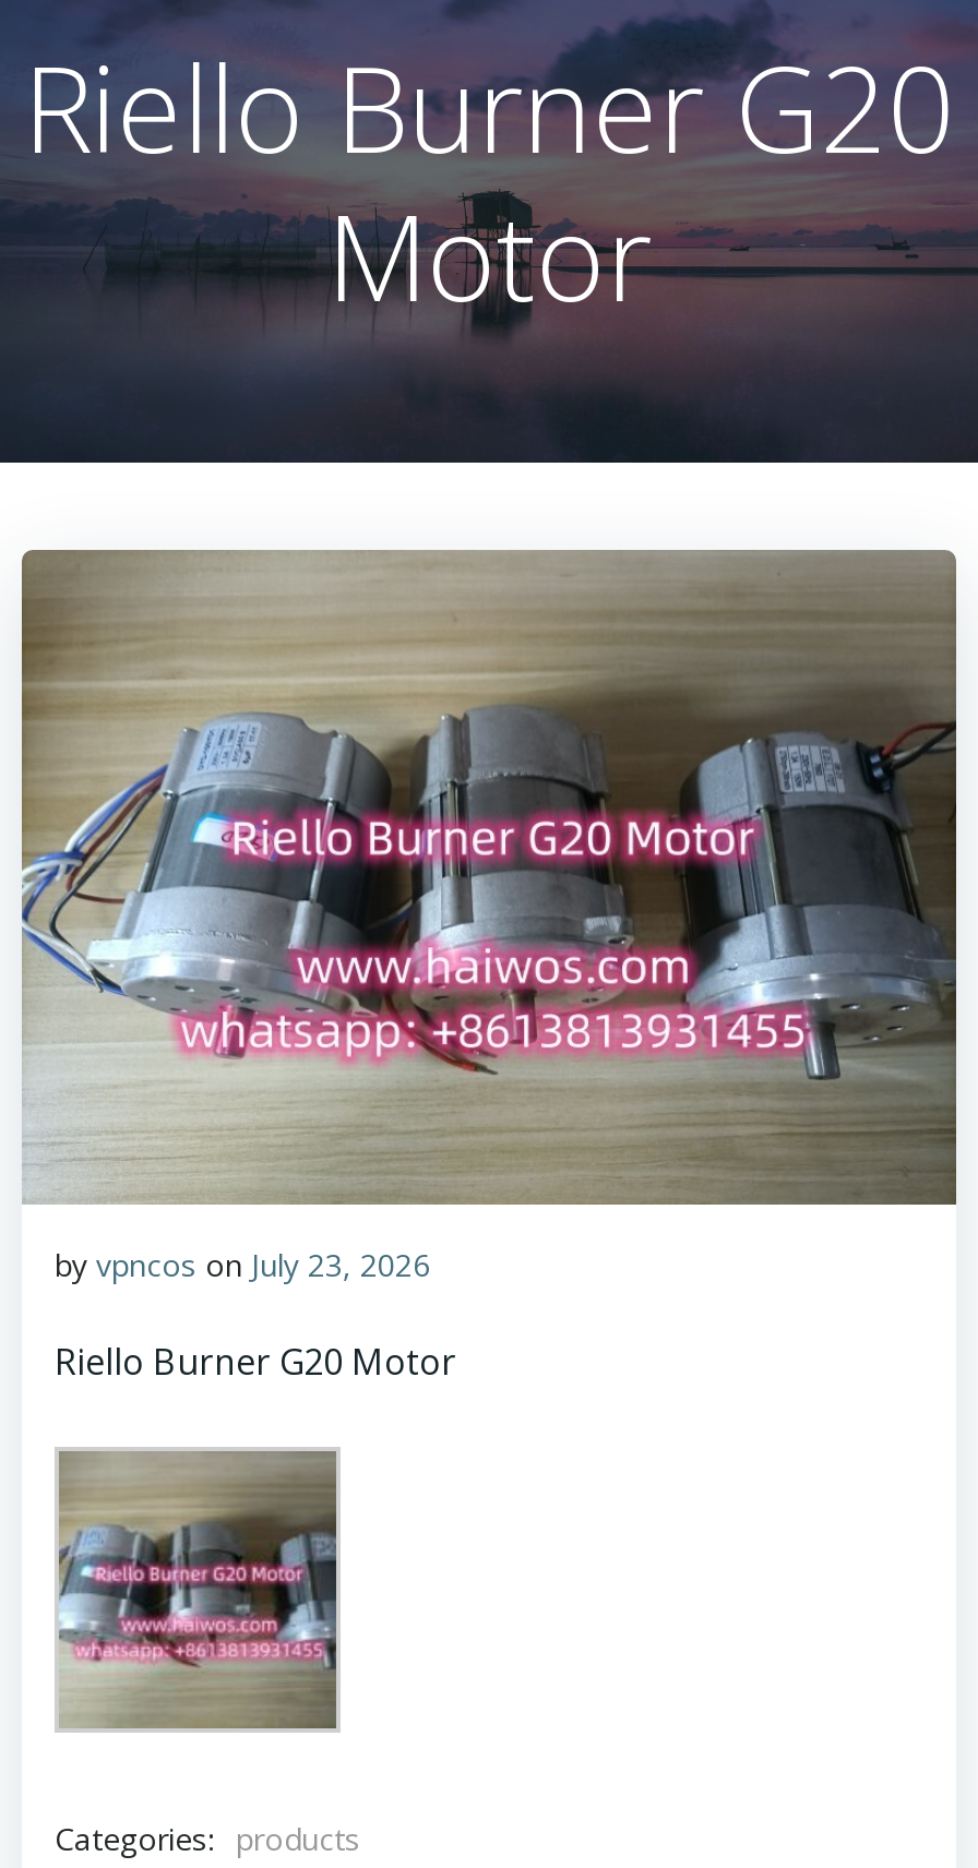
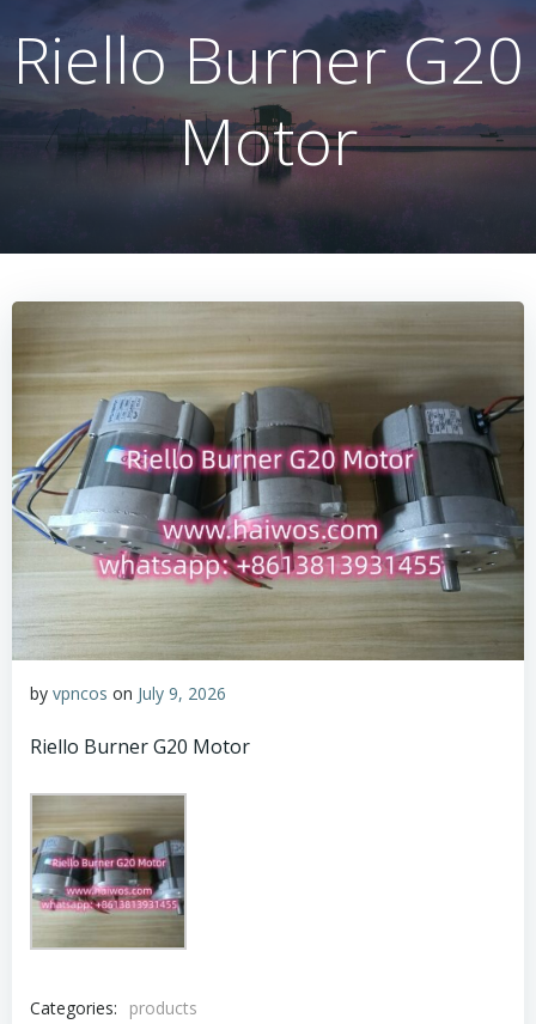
[55,1244,430,1285] by vpncos on July 23, 2026 -> [30,682,226,705] by vpncos on July 9, 2026

